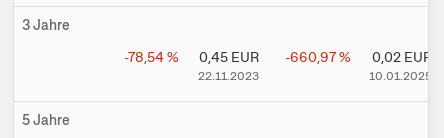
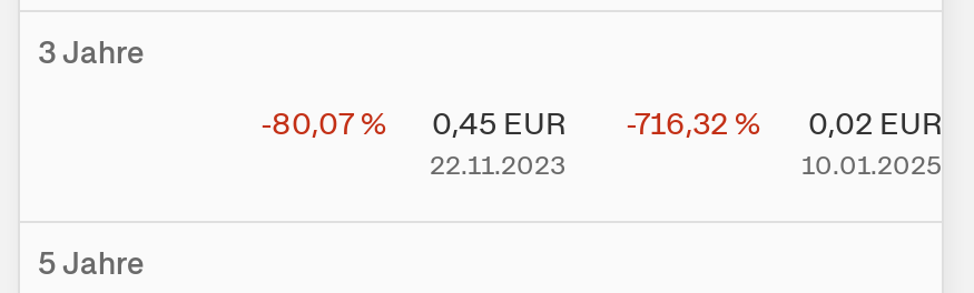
[124,48,179,66] -78,54 % -> [260,104,387,144] -80,07 %
[285,48,351,66] -660,97 % -> [626,104,761,144] -716,32 %

